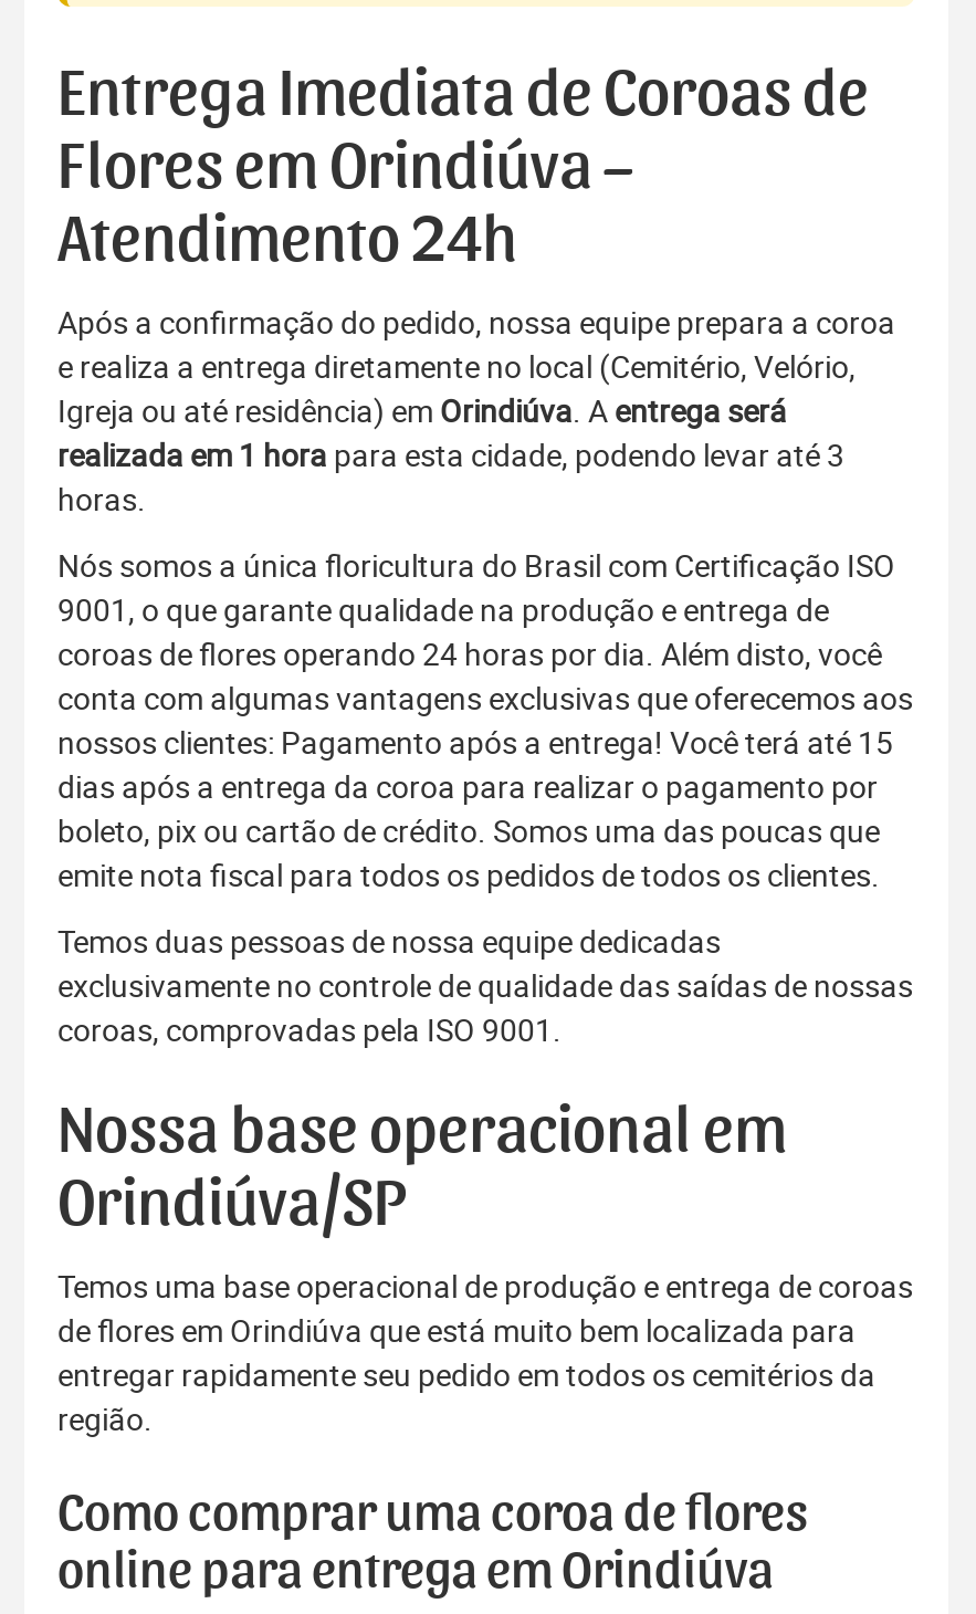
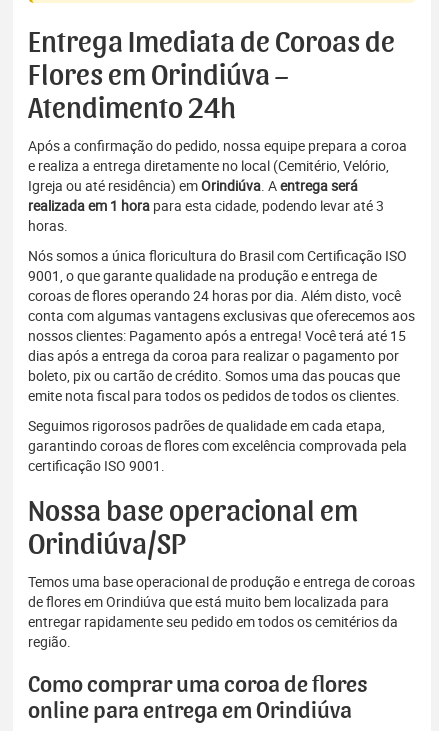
[57,920,913,1051] Temos duas pessoas de nossa equipe dedicadas | exclusivamente no controle de qualidade das saídas de nossas | coroas, comprovadas pela ISO 9001. -> [28,416,407,475] Seguimos rigorosos padrões de qualidade em cada etapa, | garantindo coroas de flores com excelência comprovada pela | certificação ISO 9001.

